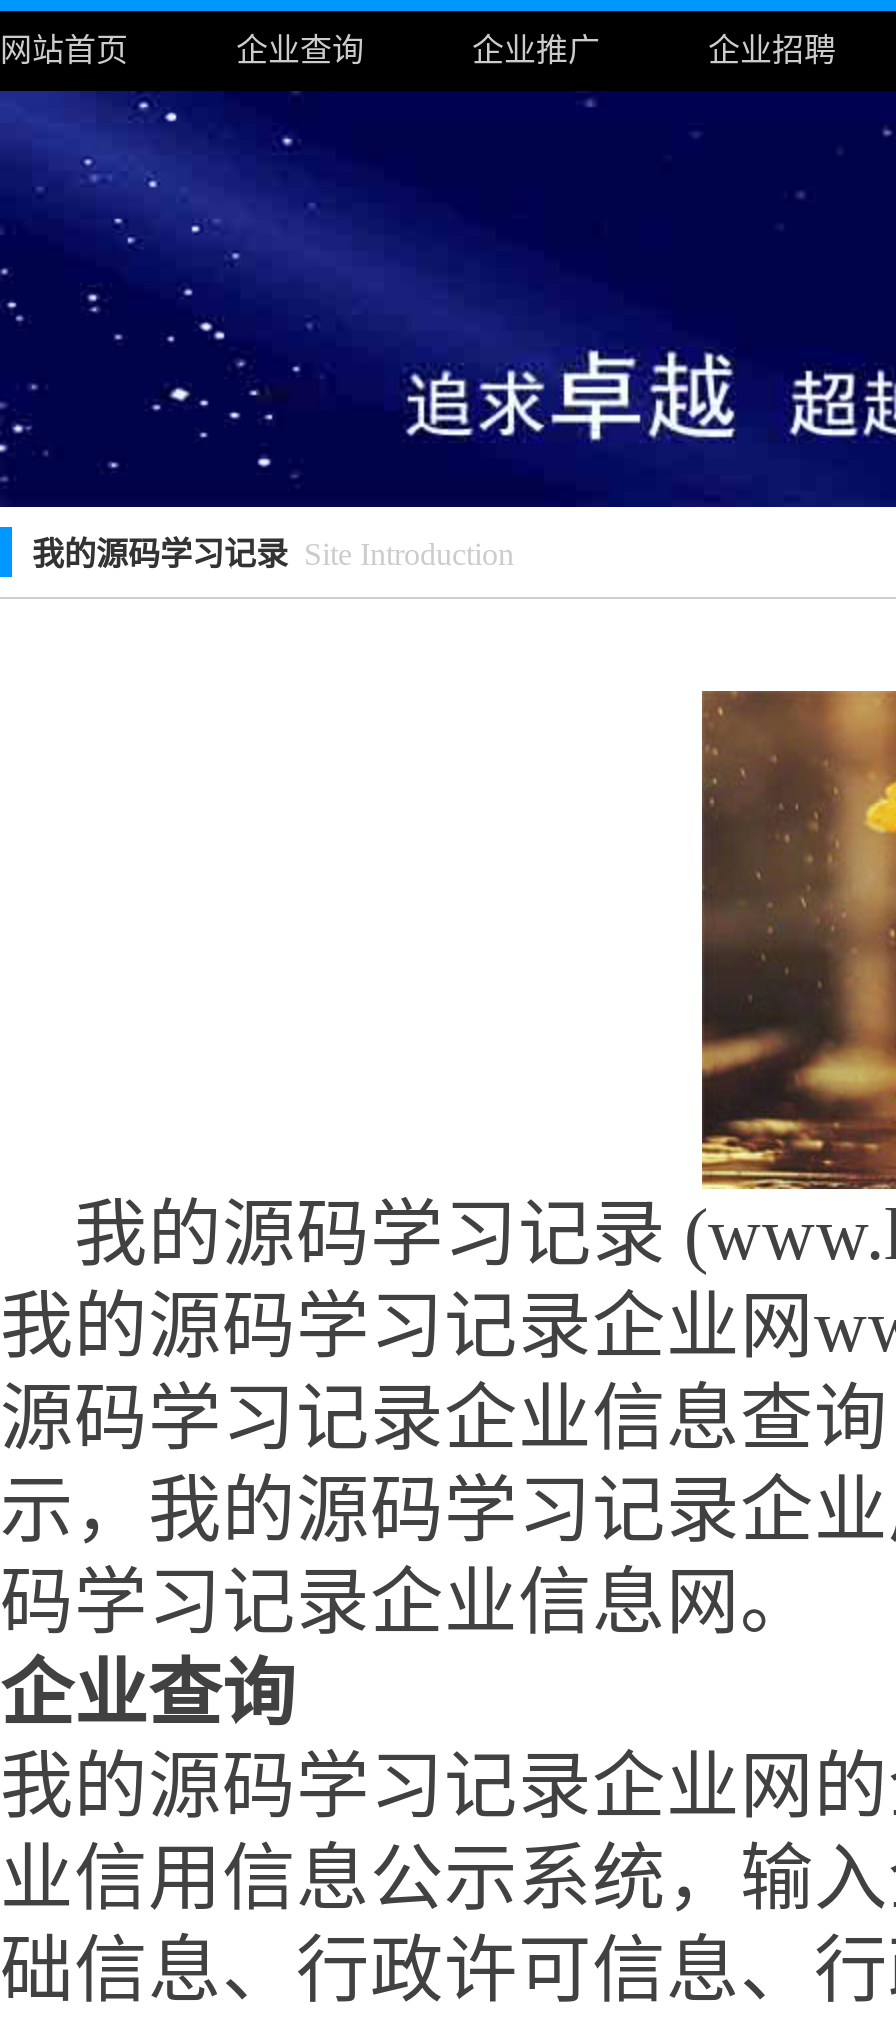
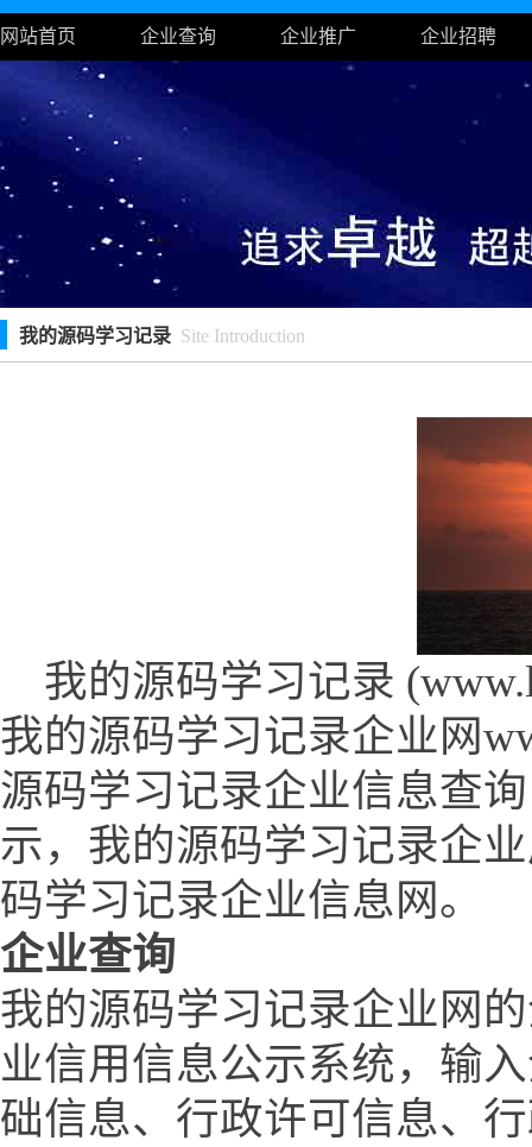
[700,691,890,1189] [image] -> [416,417,528,655] [image]

